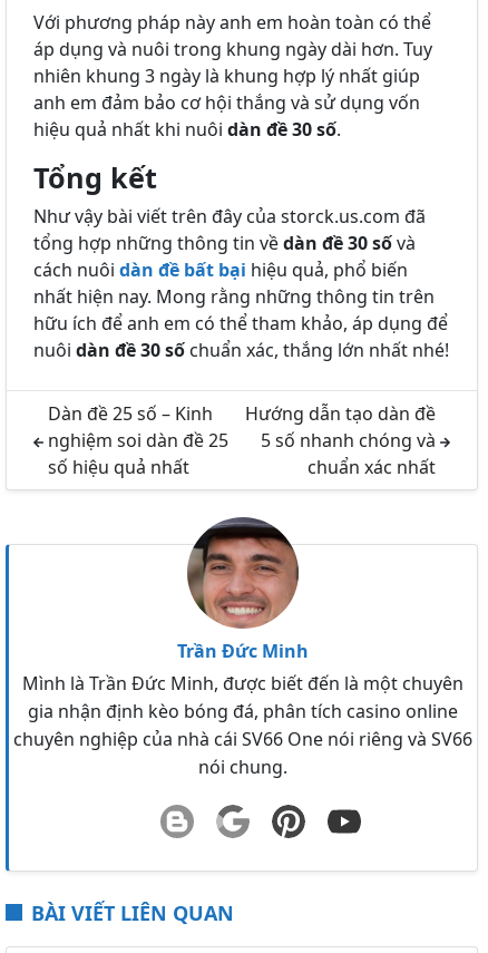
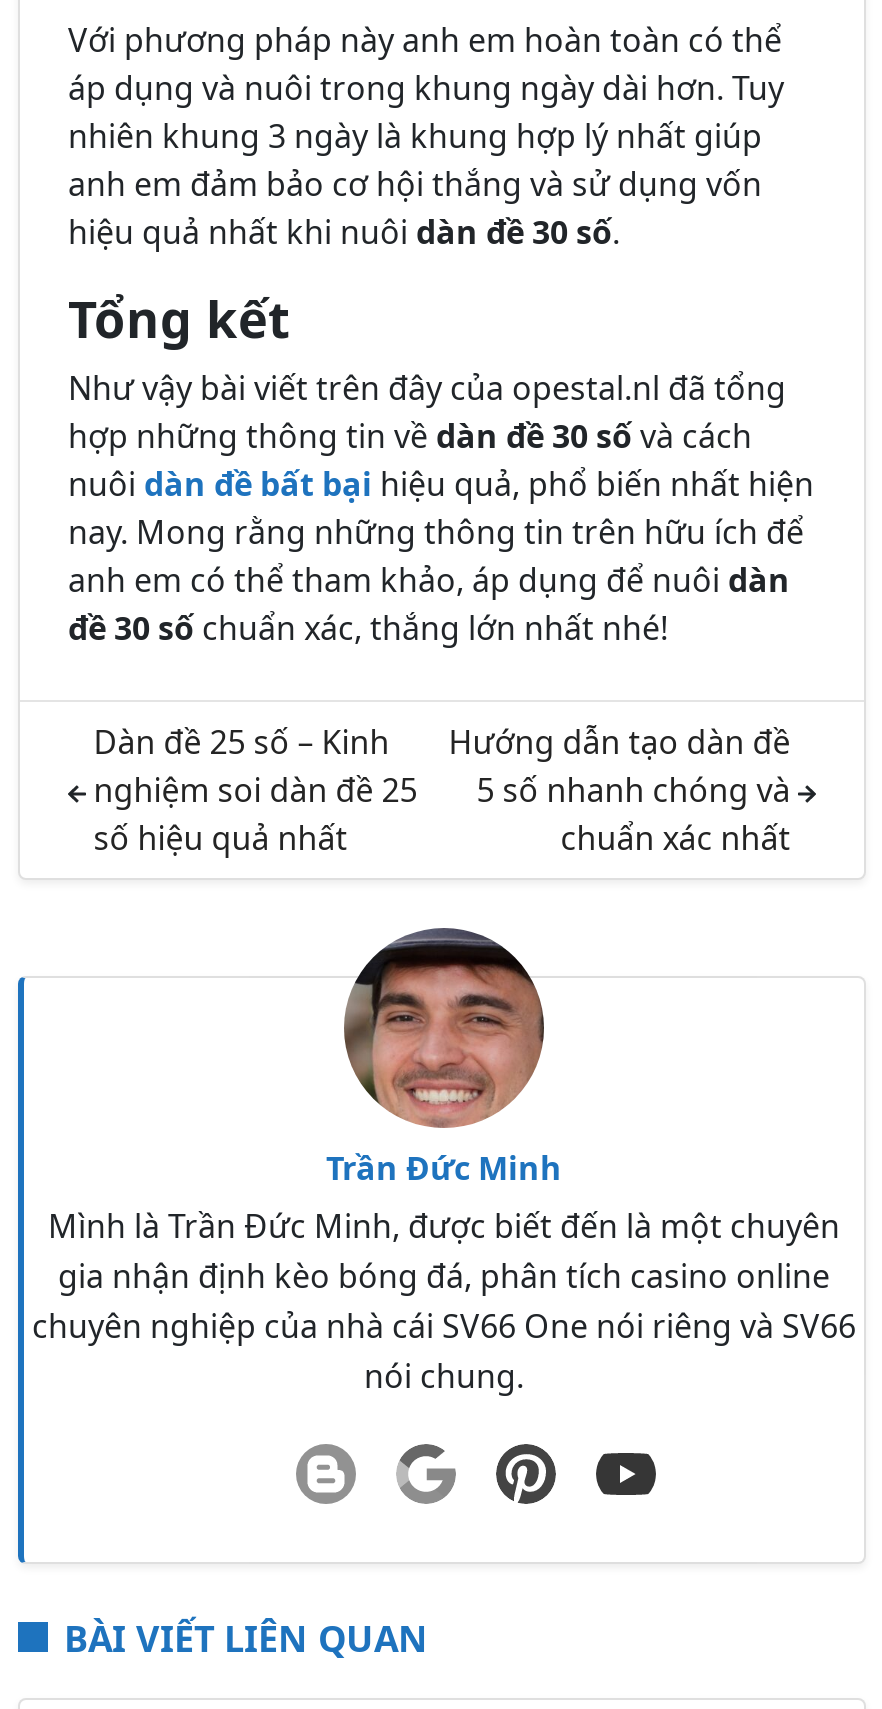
[33,204,449,362] Như vậy bài viết trên đây của storck.us.com đã | tổng hợp những thông tin về dàn đề 30 số và | cách nuôi dàn đề bất bại hiệu quả, phổ biến | nhất hiện nay. Mong rằng những thông tin trên | hữu ích để anh em có thể tham khảo, áp dụng để | nuôi dàn đề 30 số chuẩn xác, thắng lớn nhất nhé! -> [68,366,814,650] Như vậy bài viết trên đây của opestal.nl đã tổng | hợp những thông tin về dàn đề 30 số và cách | nuôi dàn đề bất bại hiệu quả, phổ biến nhất hiện | nay. Mong rằng những thông tin trên hữu ích để | anh em có thể tham khảo, áp dụng để nuôi dàn | đề 30 số chuẩn xác, thắng lớn nhất nhé!

